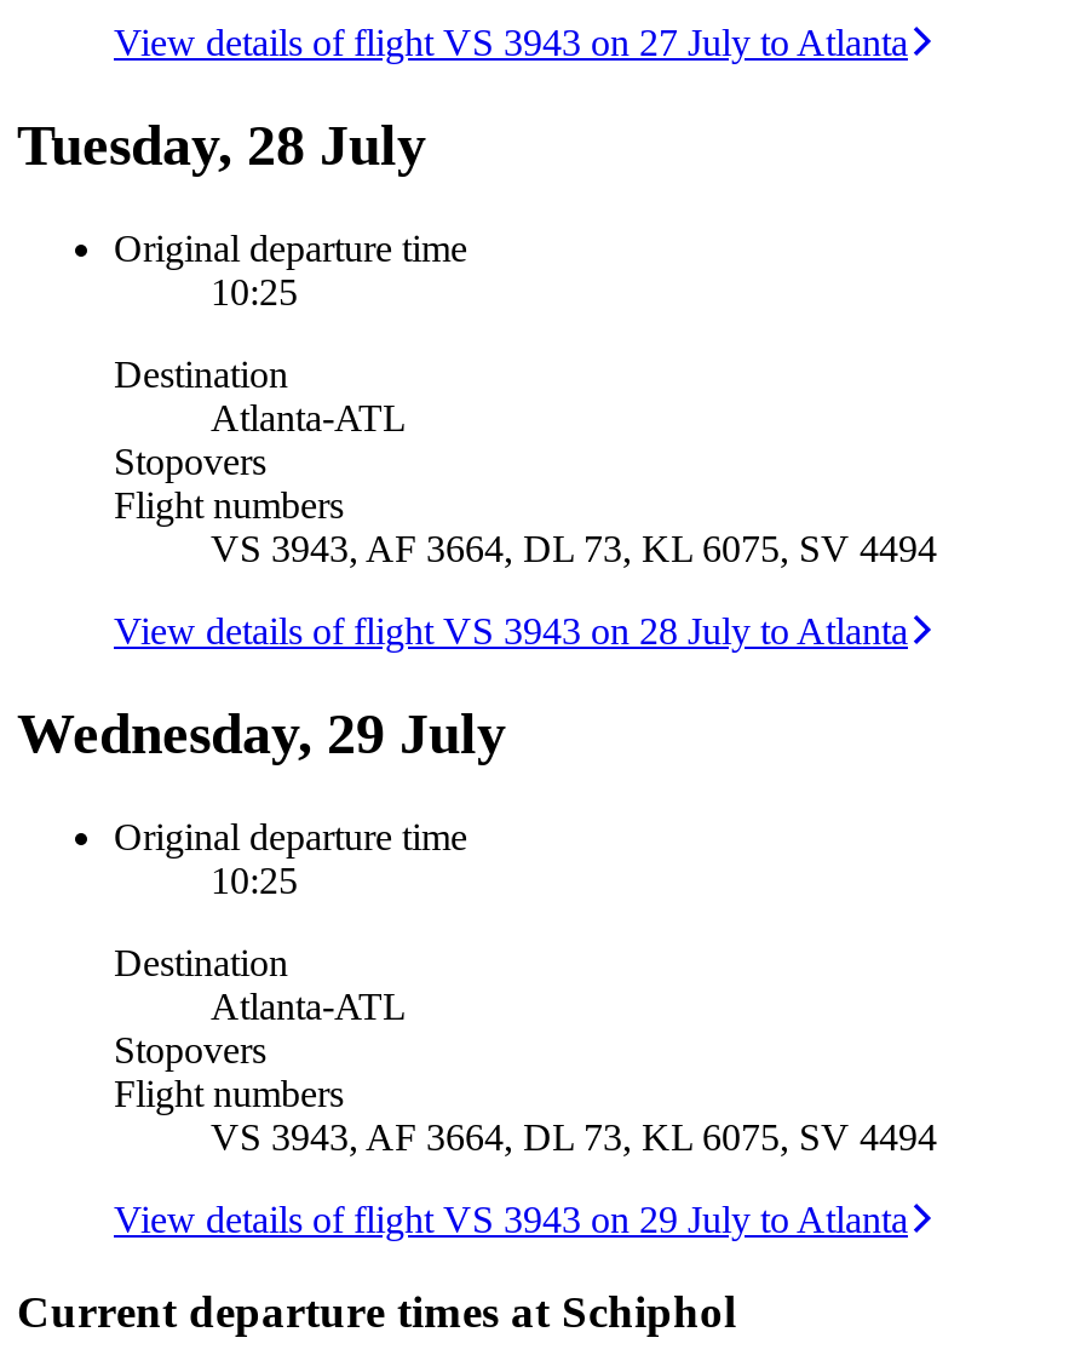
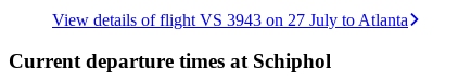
[17,114,937,1239] Tuesday, 28 July | Original departure time | 10:25 | Destination | Atlanta-ATL | Stopovers | Flight numbers | VS 3943, AF 3664, DL 73, KL 6075, SV 4494 | View details of flight VS 3943 on 28 July to Atlanta | Wednesday, 29 July | Original departure time | 10:25 | Destination | Atlanta-ATL | Stopovers | Flight numbers | VS 3943, AF 3664, DL 73, KL 6075, SV 4494 | View details of flight VS 3943 on 29 July to Atlanta -> none

